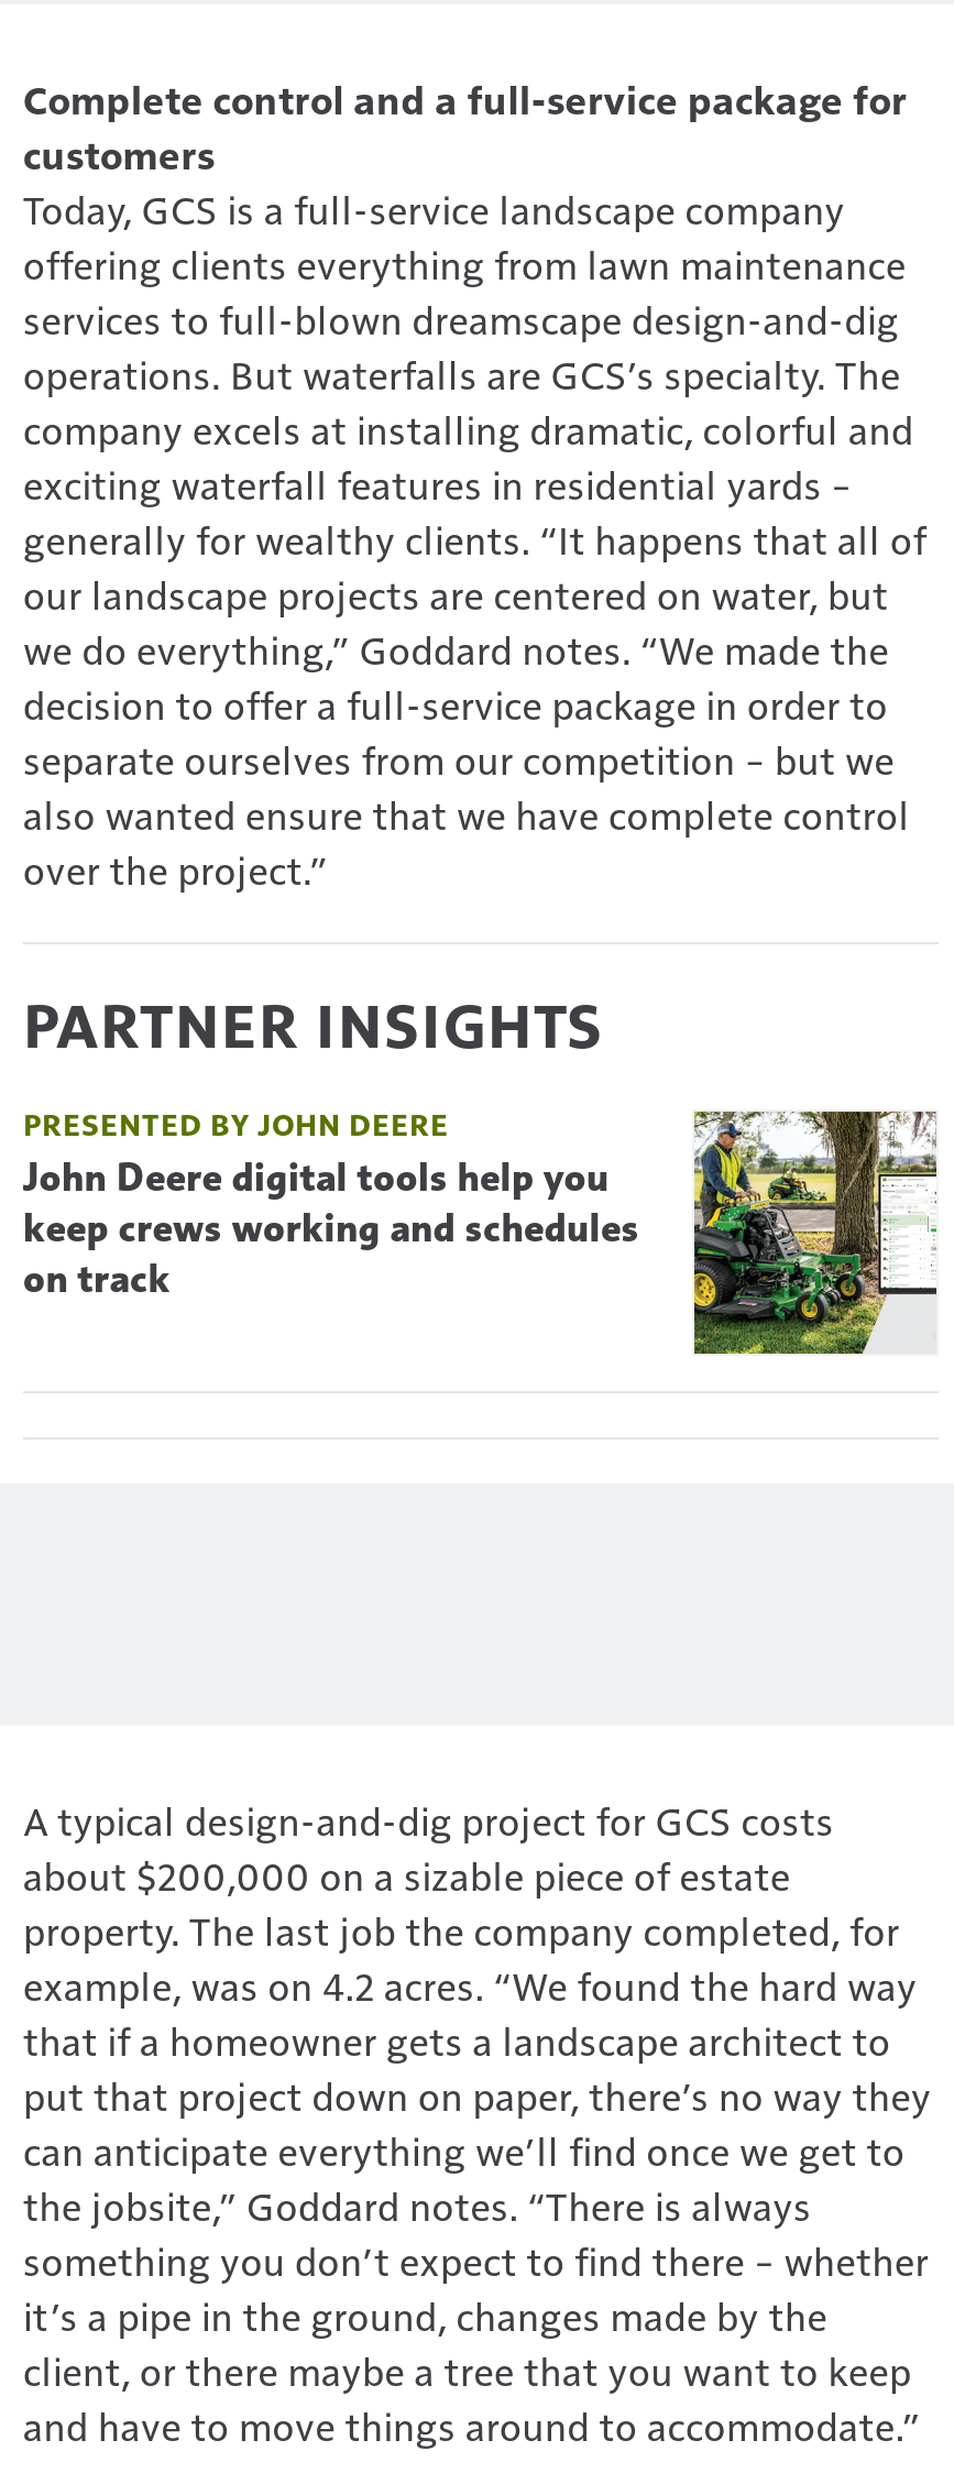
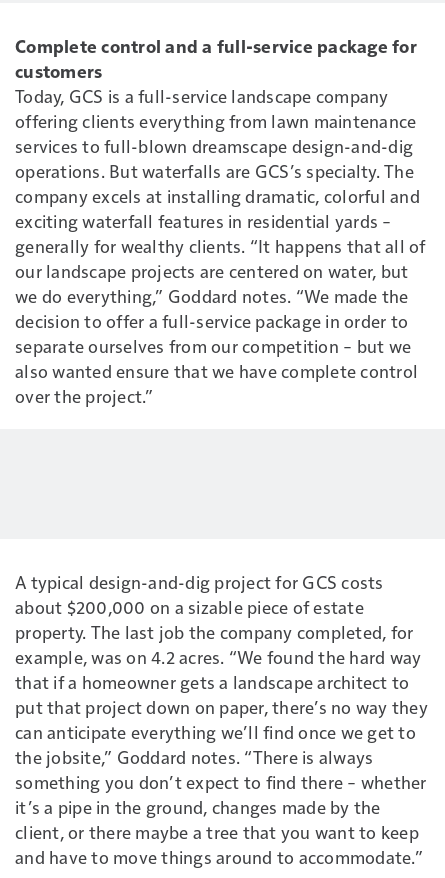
[23,984,939,1356] [image] | PARTNER INSIGHTS | PRESENTED BY JOHN DEERE | John Deere digital tools help you | keep crews working and schedules | on track -> none

